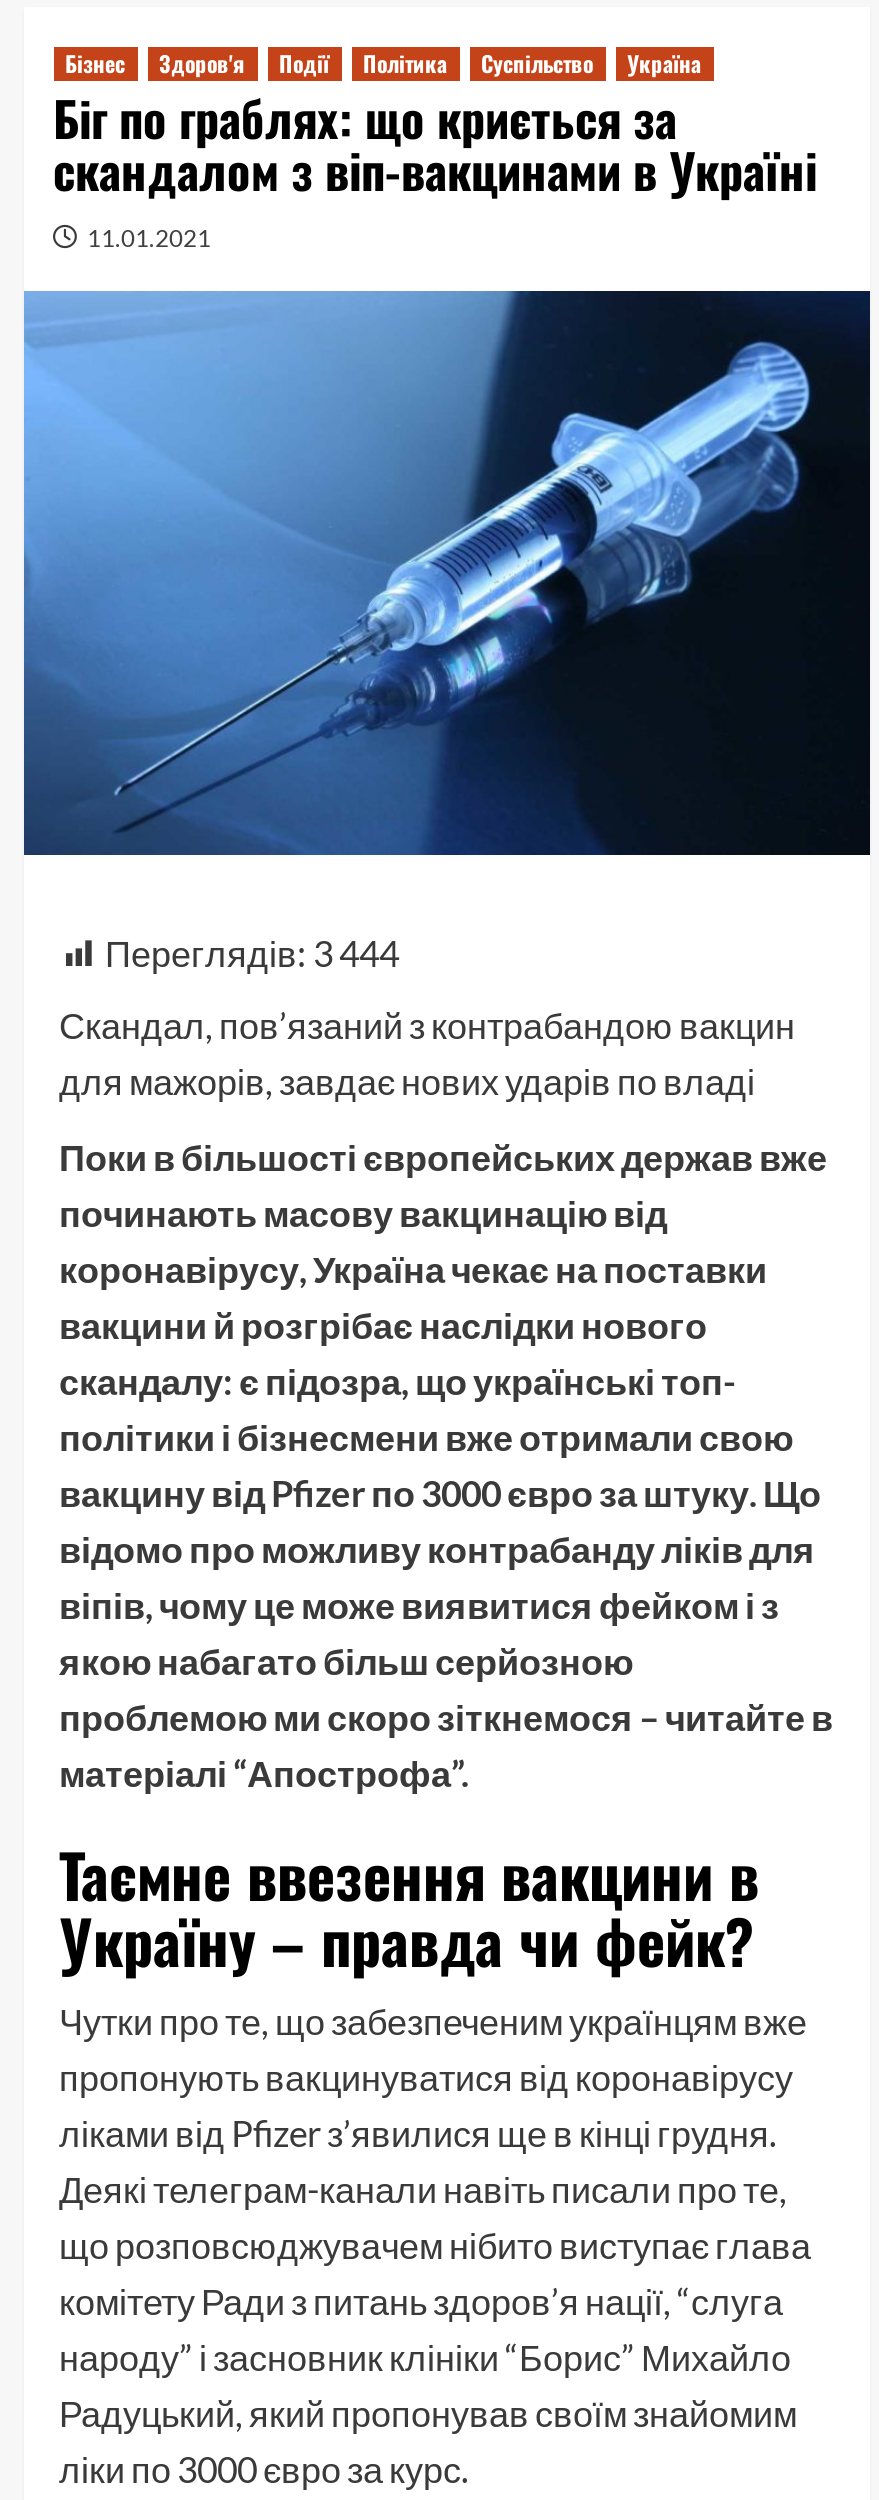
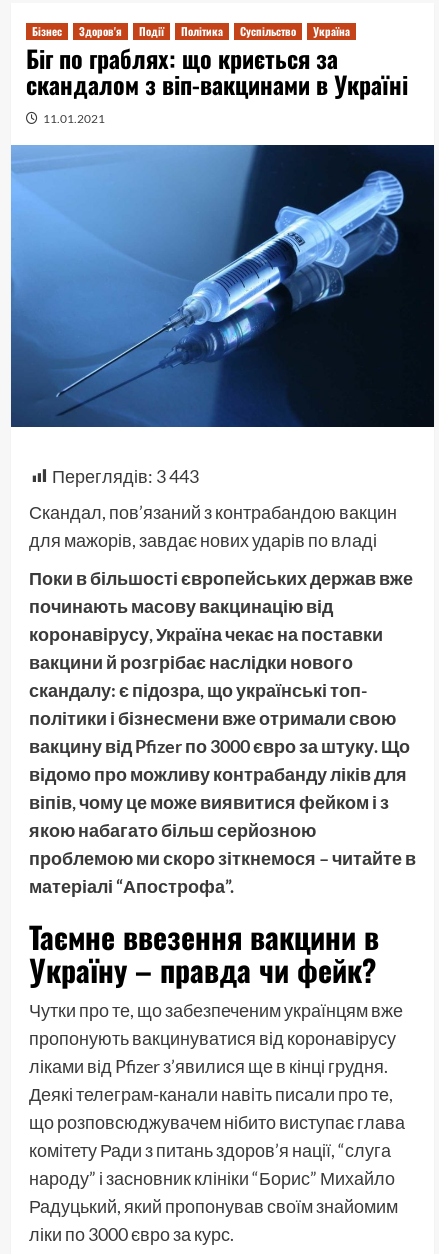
[105,931,399,975] Переглядів: 3 444 -> [51,465,198,487] Переглядів: 3 443

